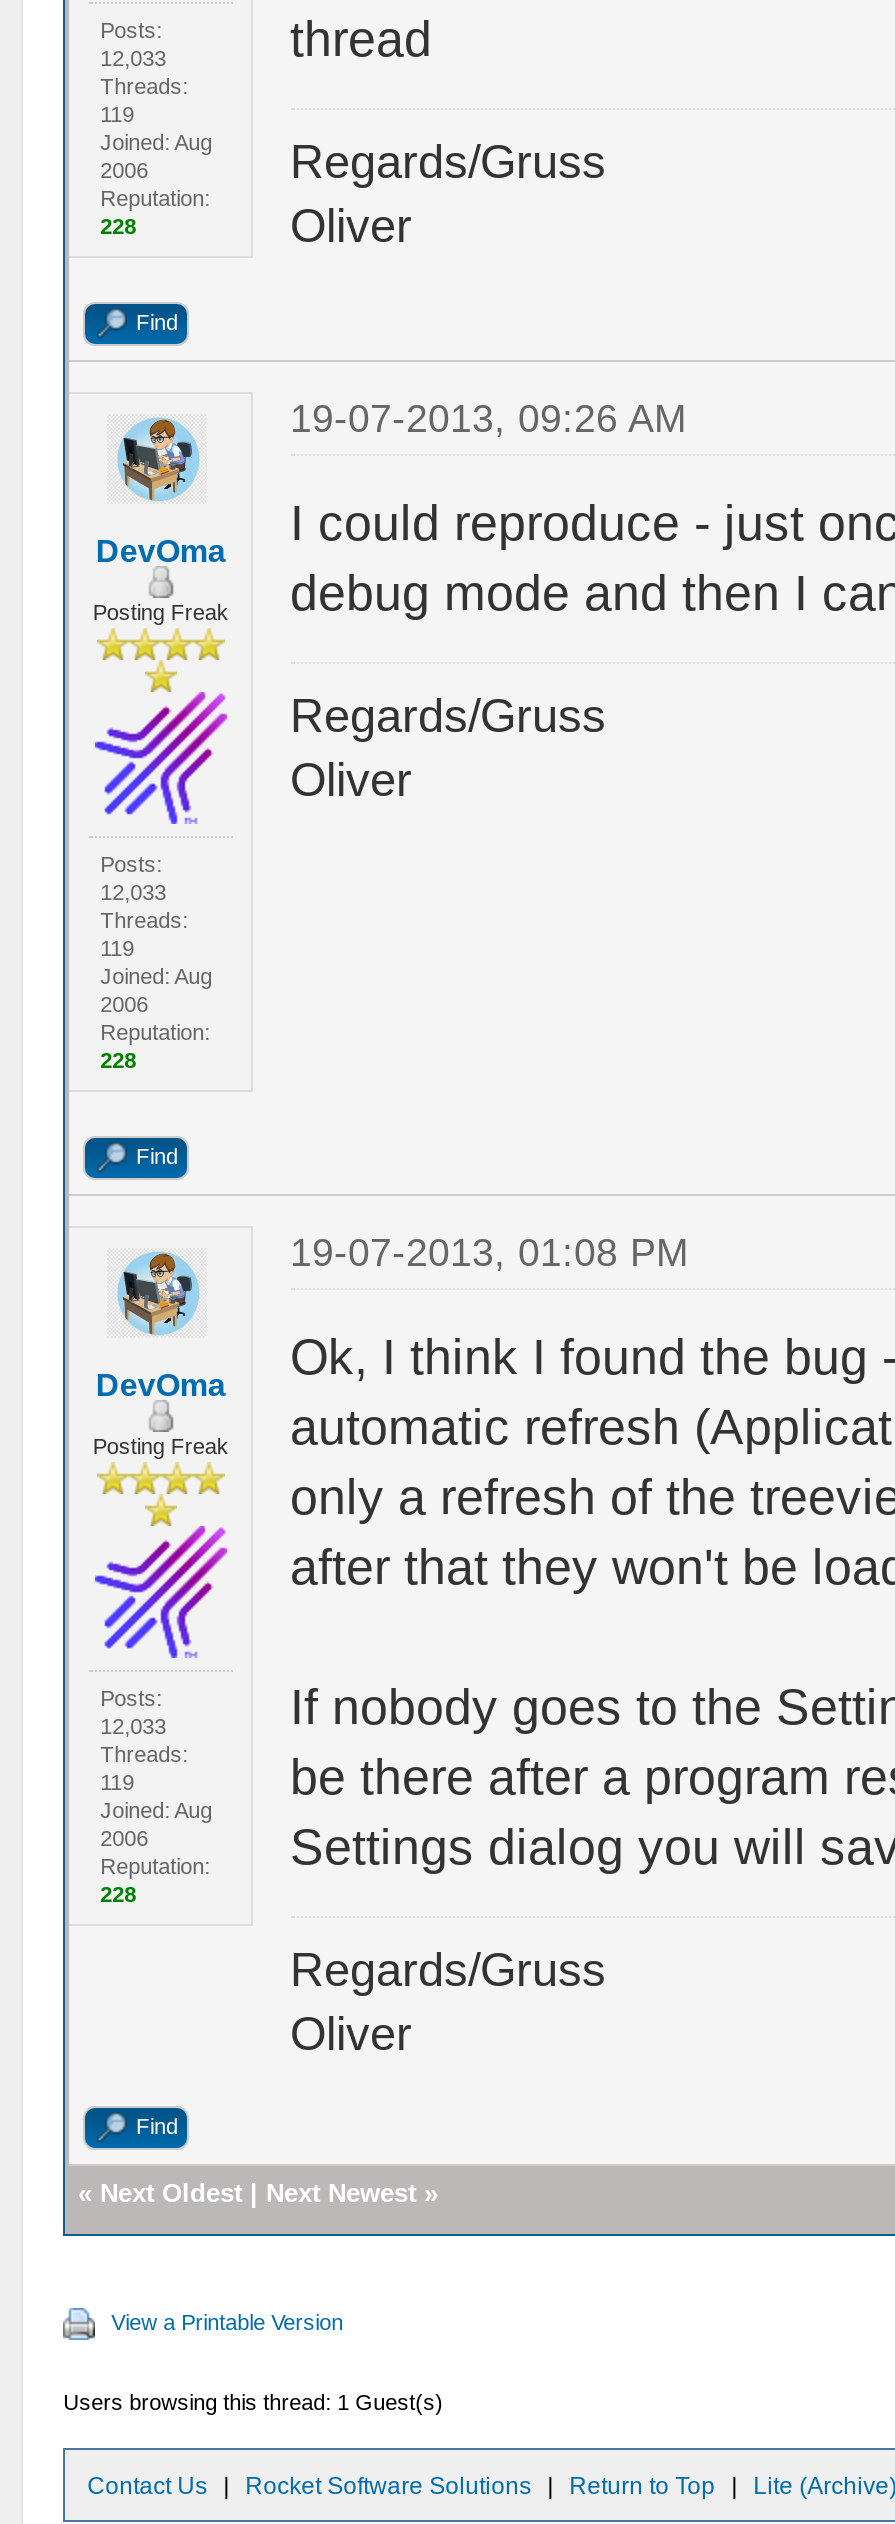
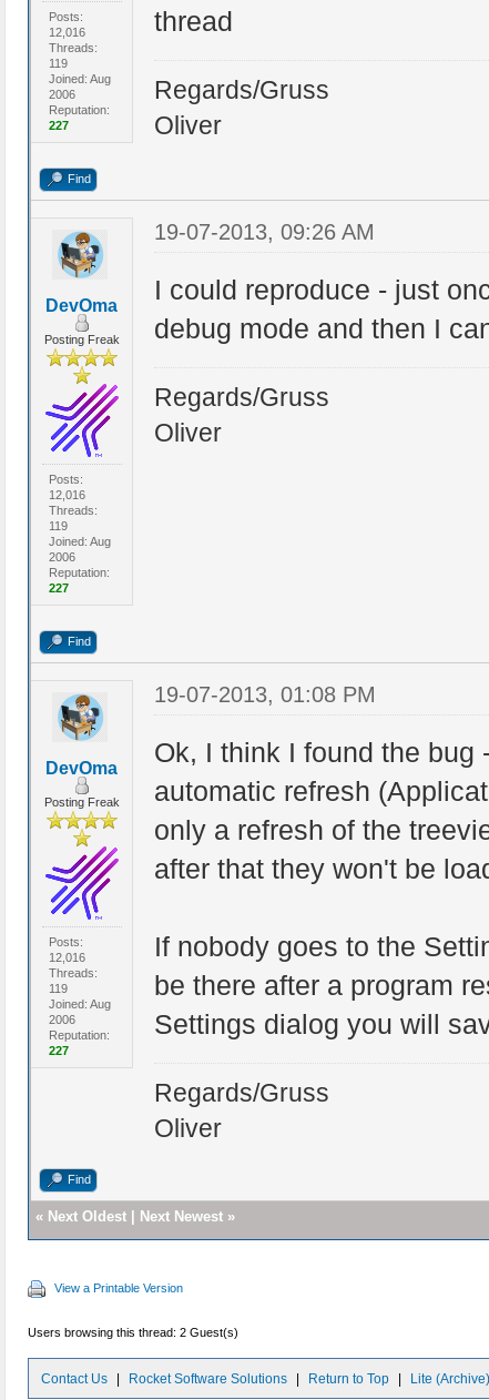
[100,46,166,70] 12,033 -> [48,25,85,39] 12,016
[100,214,136,238] 228 -> [48,118,68,132] 227
[100,880,166,904] 12,033 -> [48,488,85,501] 12,016
[100,1048,136,1072] 228 -> [48,581,68,594] 227
[100,1714,166,1738] 12,033 -> [48,950,85,964] 12,016
[100,1882,136,1906] 228 -> [48,1044,68,1057] 227
[63,2390,443,2414] Users browsing this thread: 1 Guest(s) -> [28,1325,239,1339] Users browsing this thread: 2 Guest(s)

